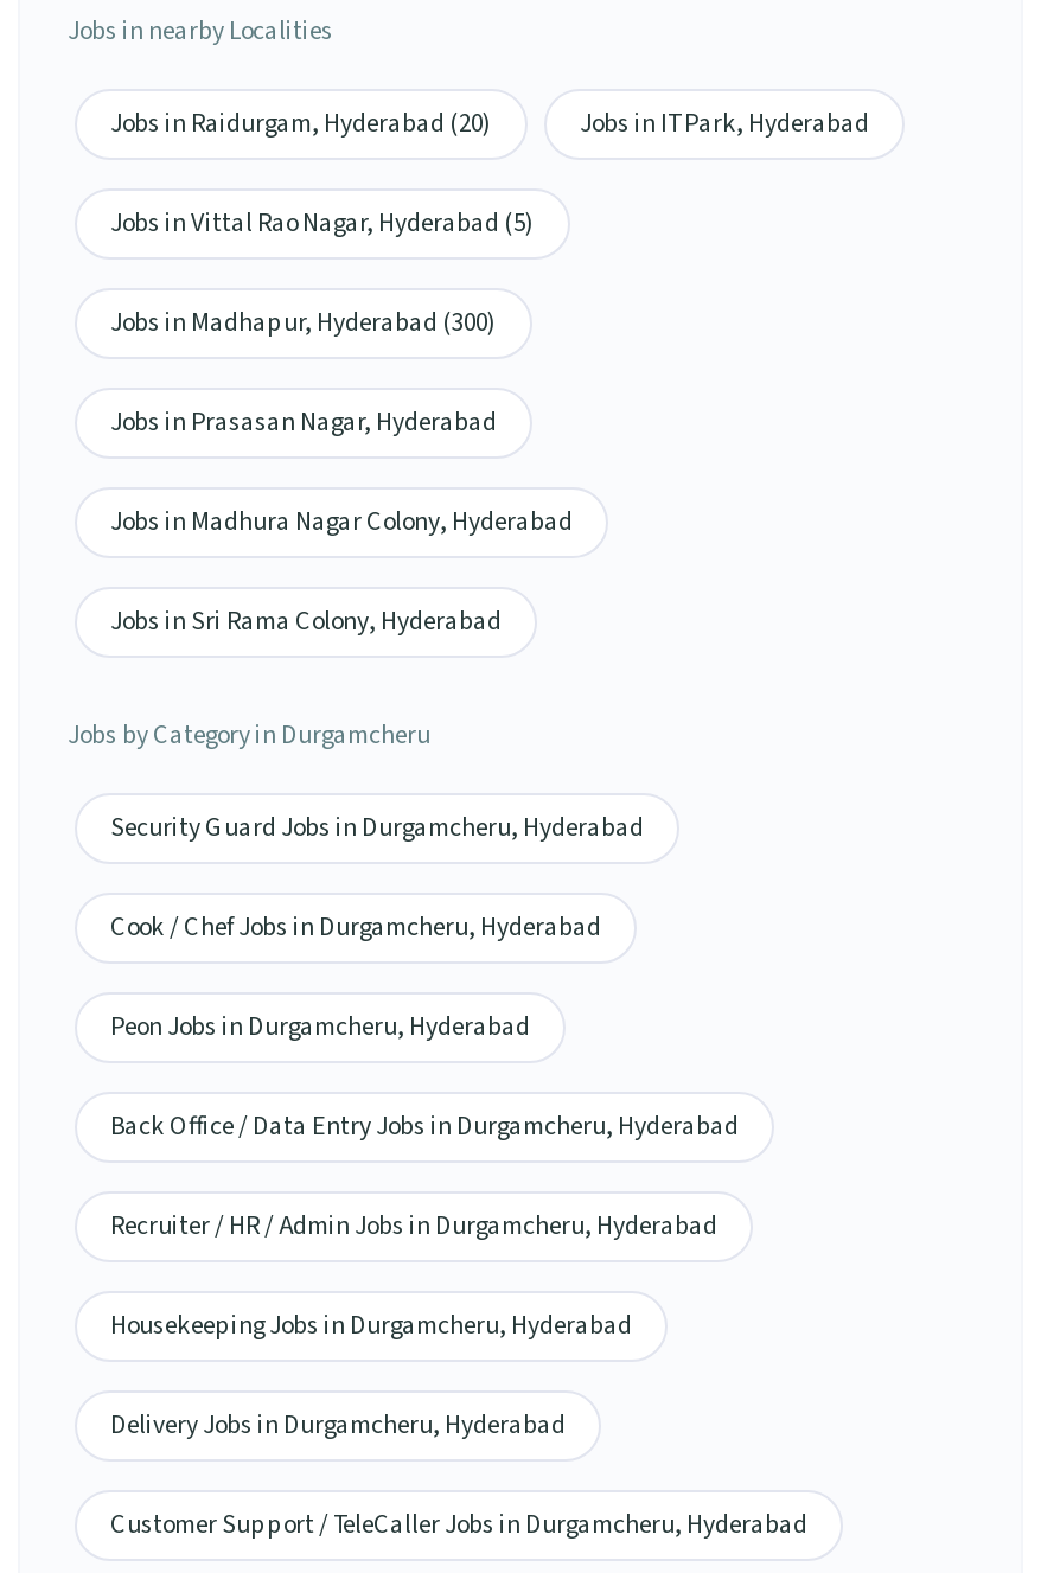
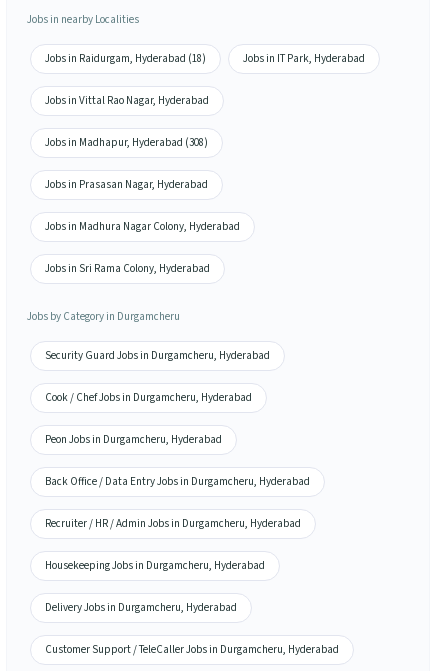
[110,105,492,141] Jobs in Raidurgam, Hyderabad (20) -> [45,51,206,66] Jobs in Raidurgam, Hyderabad (18)
[110,205,535,240] Jobs in Vittal Rao Nagar, Hyderabad (5) -> [45,93,209,108] Jobs in Vittal Rao Nagar, Hyderabad
[110,304,497,340] Jobs in Madhapur, Hyderabad (300) -> [45,135,208,150] Jobs in Madhapur, Hyderabad (308)

